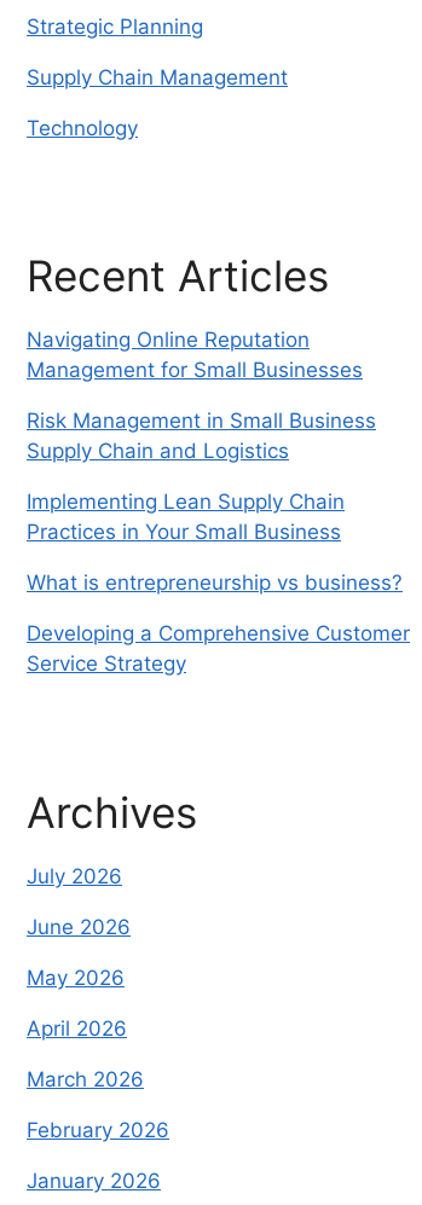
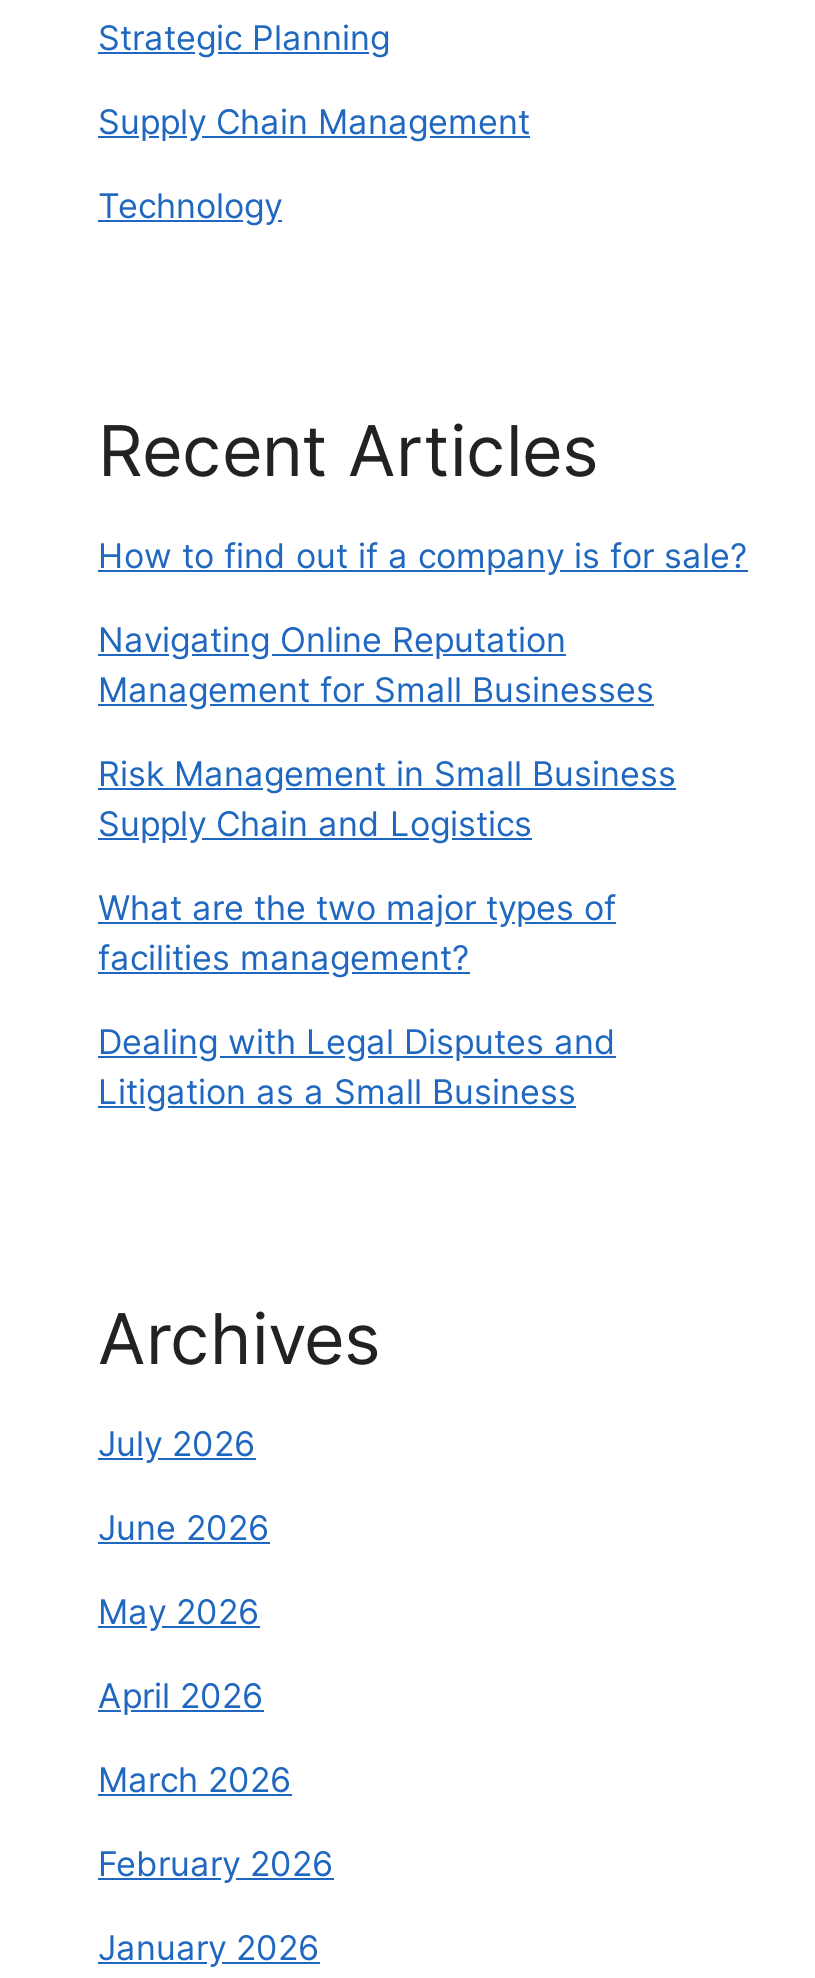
none -> [98,536,748,576] How to find out if a company is for sale?
moved [27,328,376,463] -> [98,620,676,844]: Navigating Online Reputation | Management for Small Businesses | Risk Management in Small Business | Supply Chain and Logistics
[27,490,410,676] Implementing Lean Supply Chain | Practices in Your Small Business | What is entrepreneurship vs business? | Developing a Comprehensive Customer | Service Strategy -> [98,888,616,1112] What are the two major types of | facilities management? | Dealing with Legal Disputes and | Litigation as a Small Business

